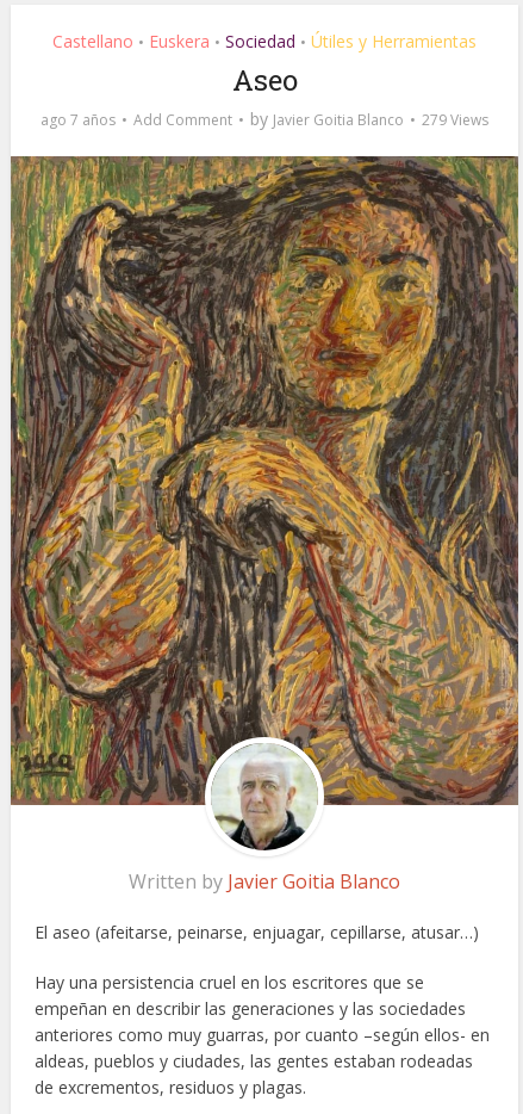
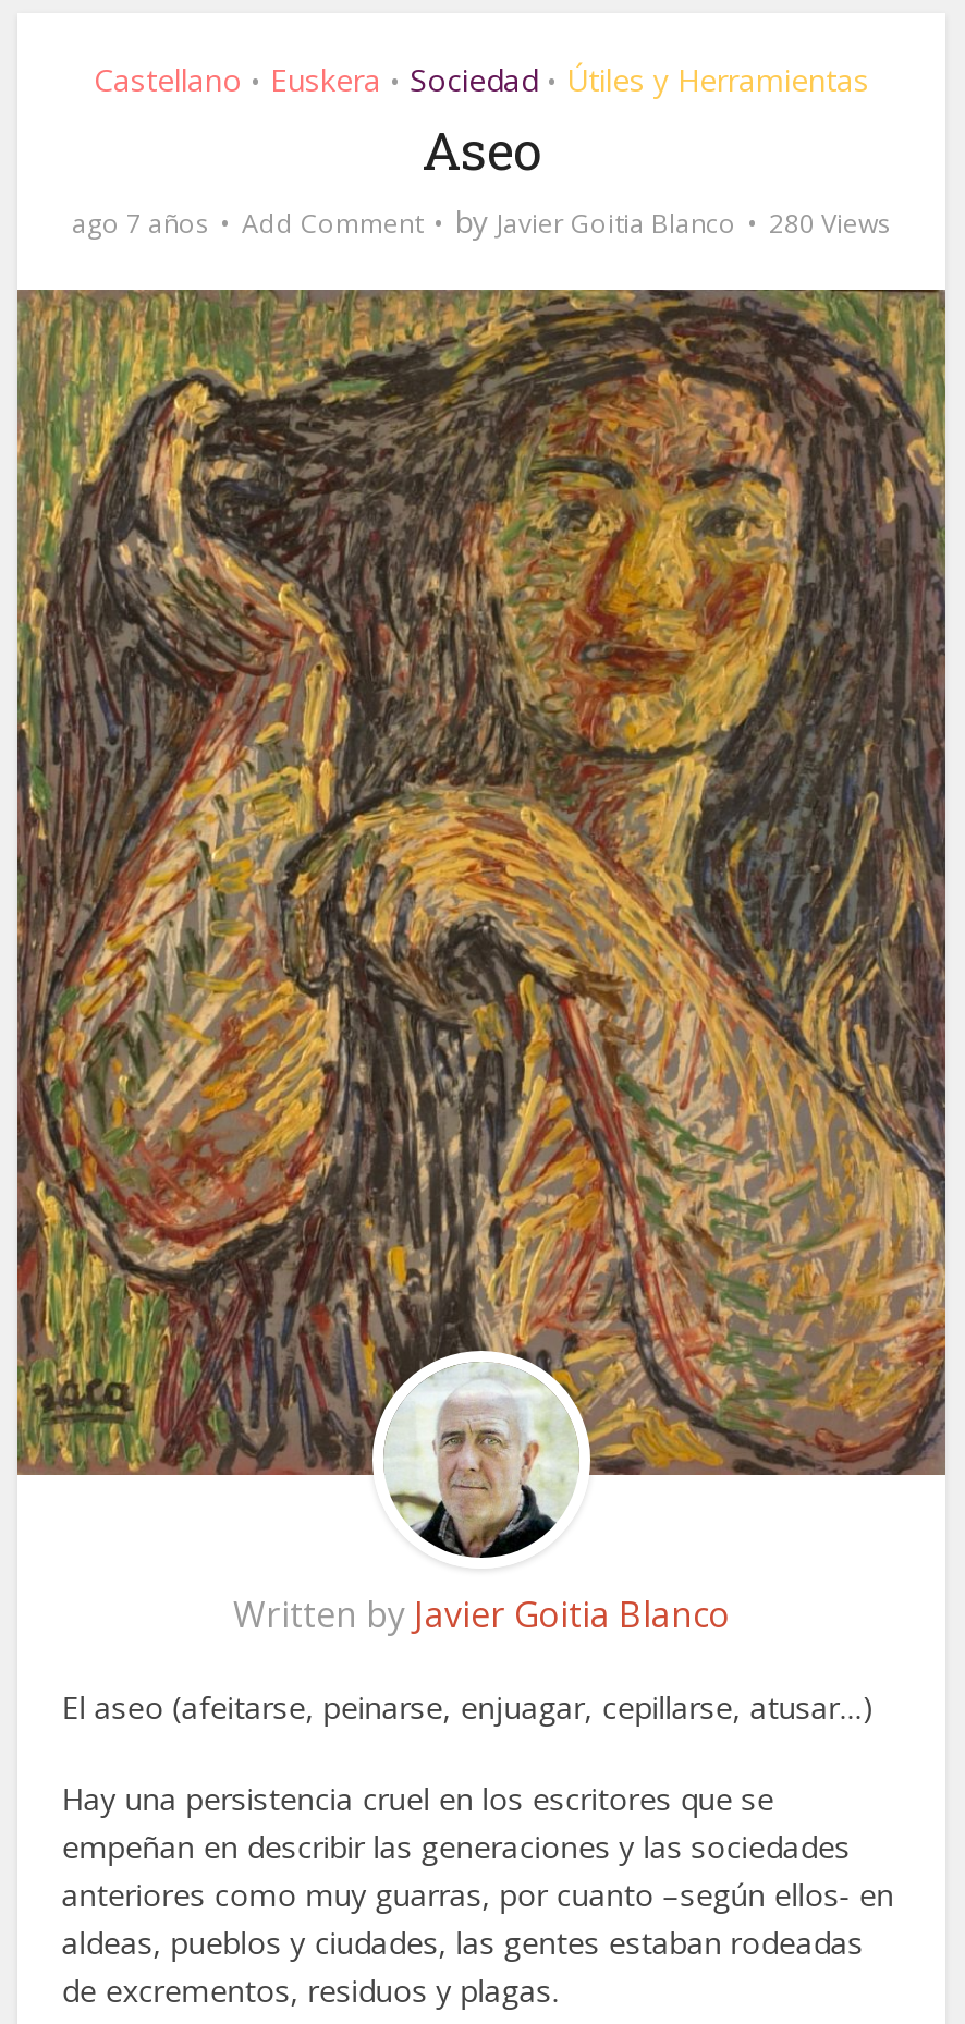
[41,107,488,130] ago 7 años Add Comment by Javier Goitia Blanco 279 Views -> [72,200,891,242] ago 7 años Add Comment by Javier Goitia Blanco 280 Views

